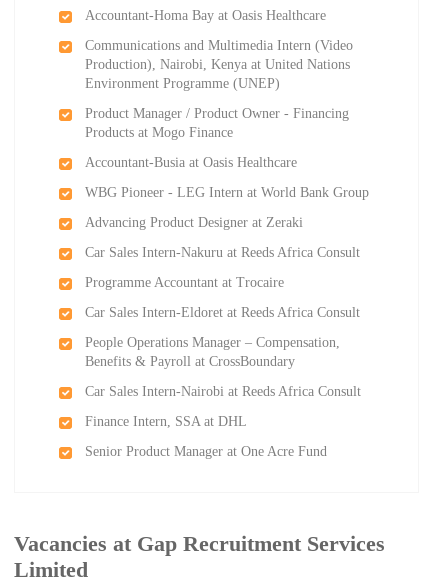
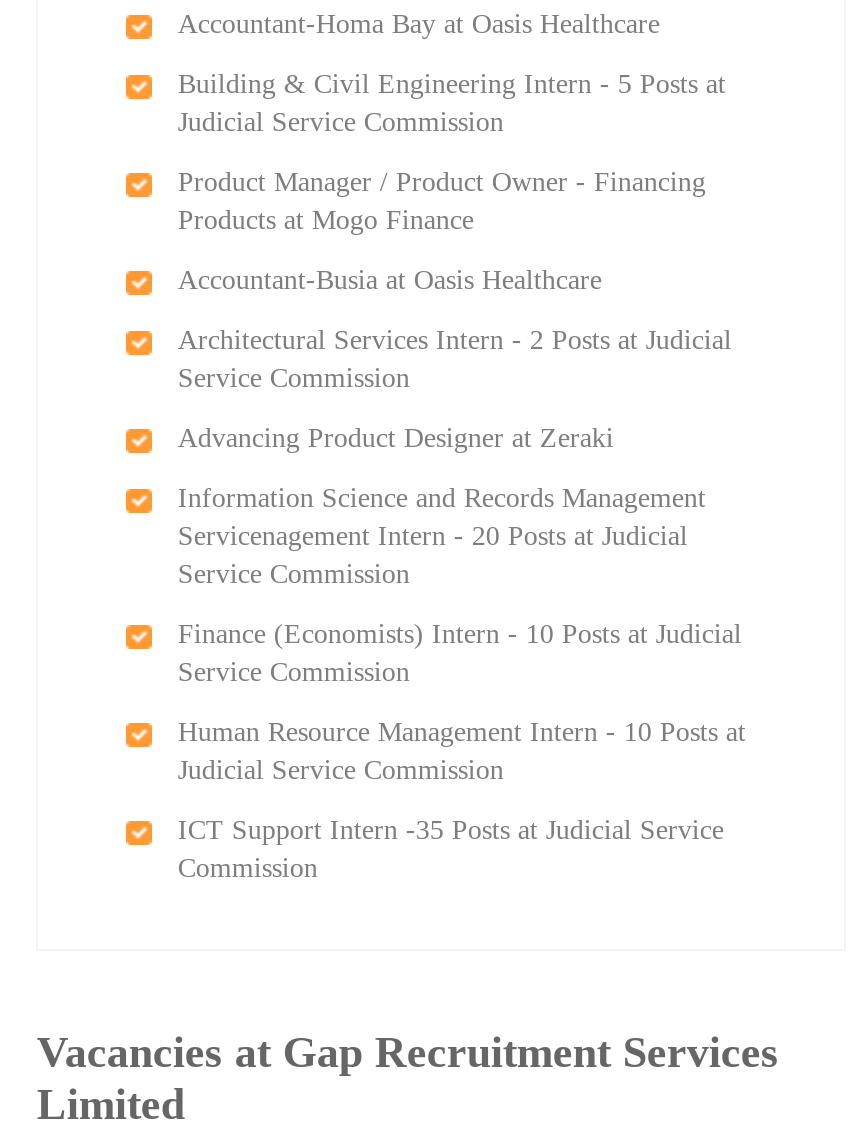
[85,38,353,91] Communications and Multimedia Intern (Video | Production), Nairobi, Kenya at United Nations | Environment Programme (UNEP) -> [178,69,726,137] Building & Civil Engineering Intern - 5 Posts at | Judicial Service Commission
[85,185,369,200] WBG Pioneer - LEG Intern at World Bank Group -> [178,325,732,393] Architectural Services Intern - 2 Posts at Judicial | Service Commission
[85,245,361,459] Car Sales Intern-Nakuru at Reeds Africa Consult | Programme Accountant at Trocaire | Car Sales Intern-Eldoret at Reeds Africa Consult | People Operations Manager – Compensation, | Benefits & Payroll at CrossBoundary | Car Sales Intern-Nairobi at Reeds Africa Consult | Finance Intern, SSA at DHL | Senior Product Manager at One Acre Fund -> [178,483,746,883] Information Science and Records Management | Servicenagement Intern - 20 Posts at Judicial | Service Commission | Finance (Economists) Intern - 10 Posts at Judicial | Service Commission | Human Resource Management Intern - 10 Posts at | Judicial Service Commission | ICT Support Intern -35 Posts at Judicial Service | Commission

